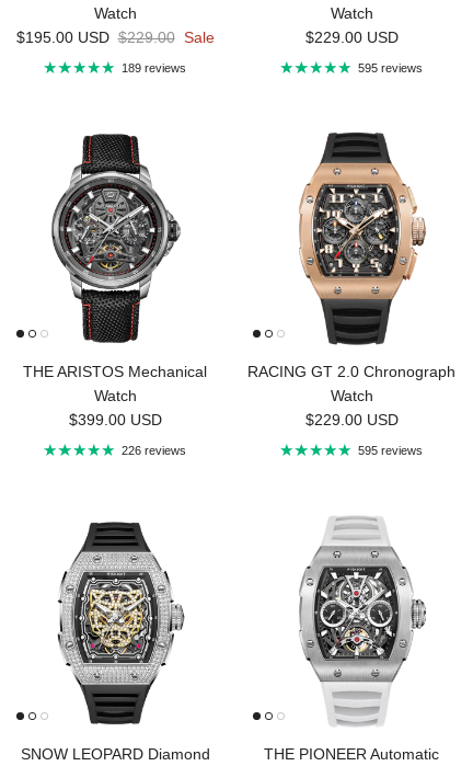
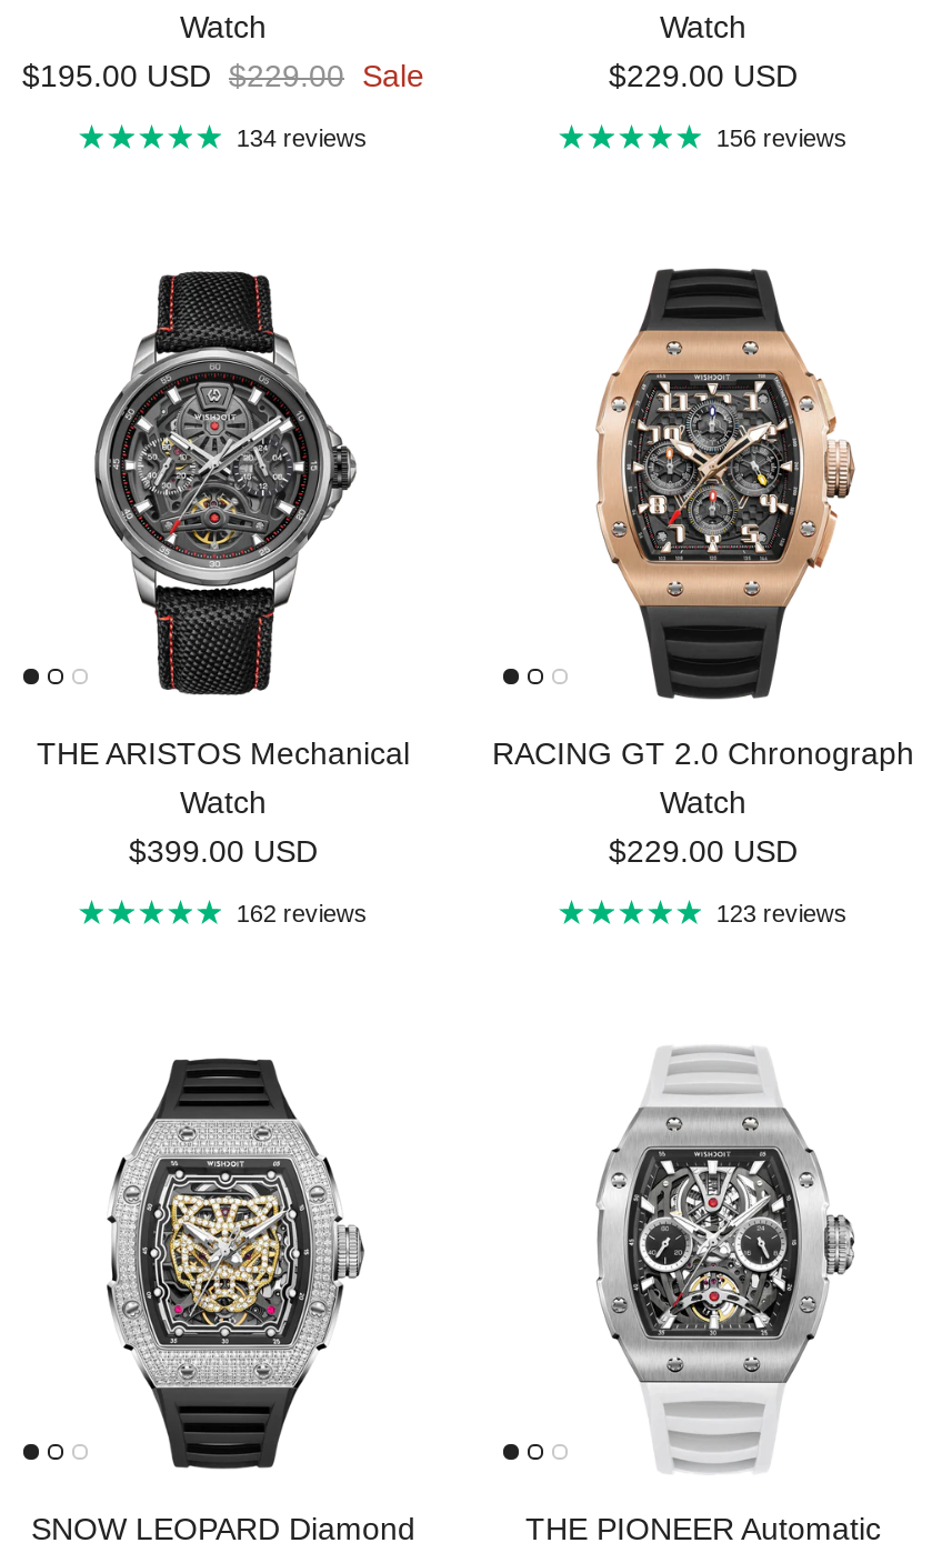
[121,62,186,75] 189 reviews -> [236,125,367,152] 134 reviews
[358,62,423,75] 595 reviews -> [716,125,847,152] 156 reviews
[121,444,186,457] 226 reviews -> [236,900,367,927] 162 reviews
[358,444,423,457] 595 reviews -> [716,900,847,927] 123 reviews

